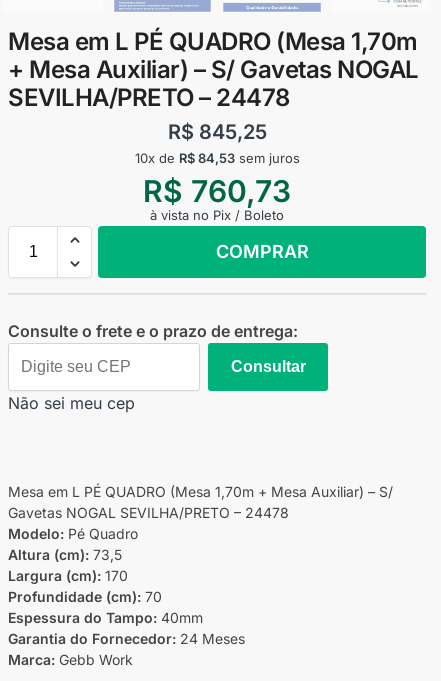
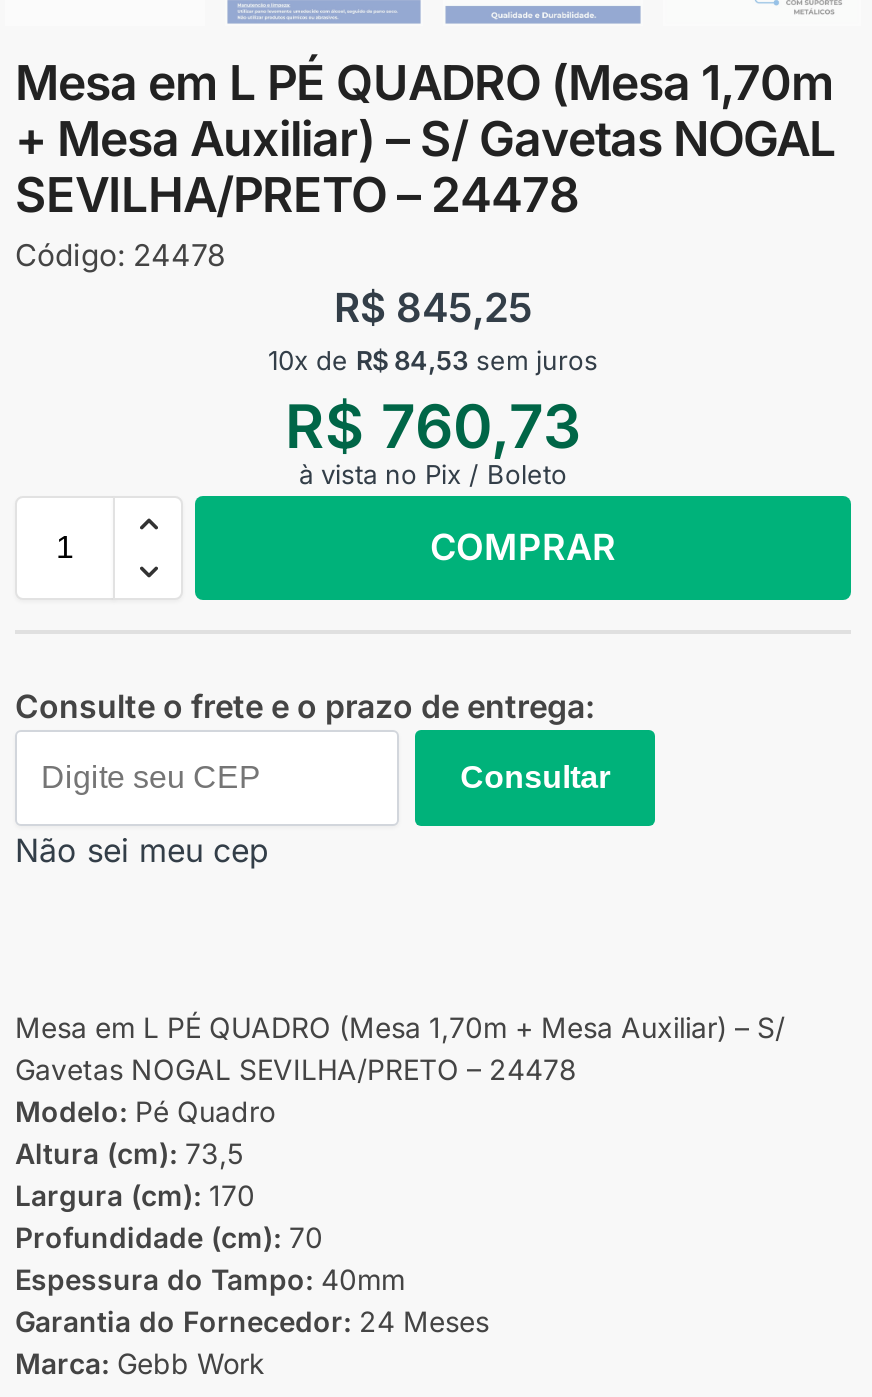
none -> [15,236,225,274] Código: 24478

